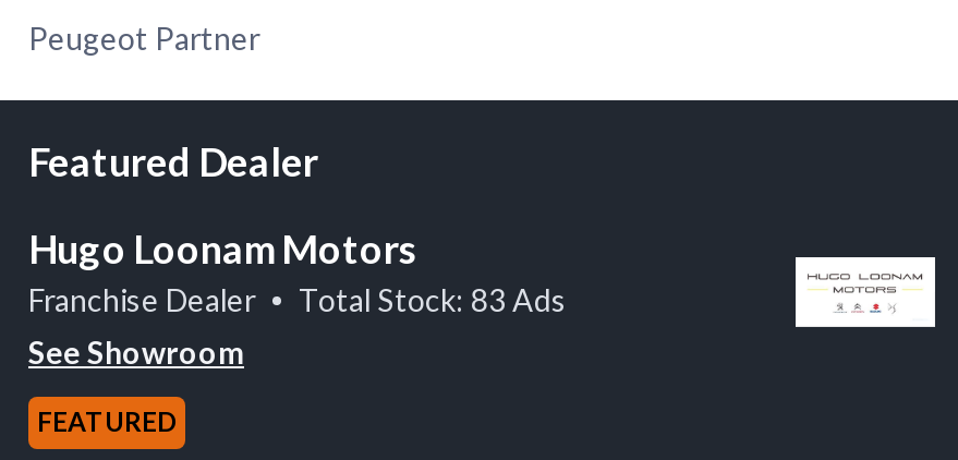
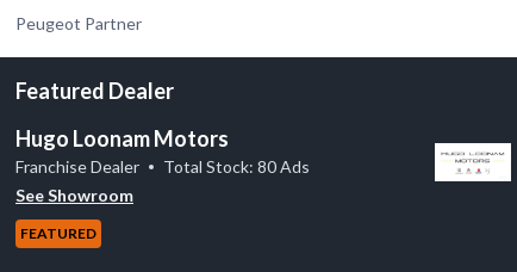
[299,281,567,318] Total Stock: 83 Ads -> [163,156,310,177] Total Stock: 80 Ads

